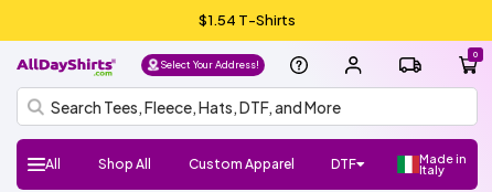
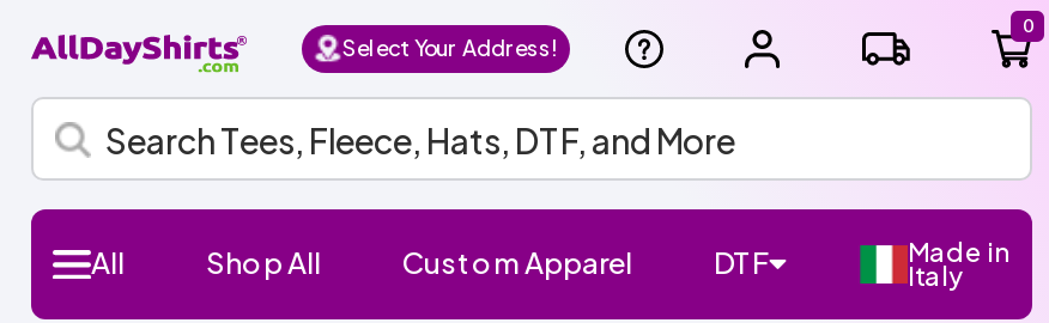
[199,11,296,29] $1.54 T-Shirts -> none

